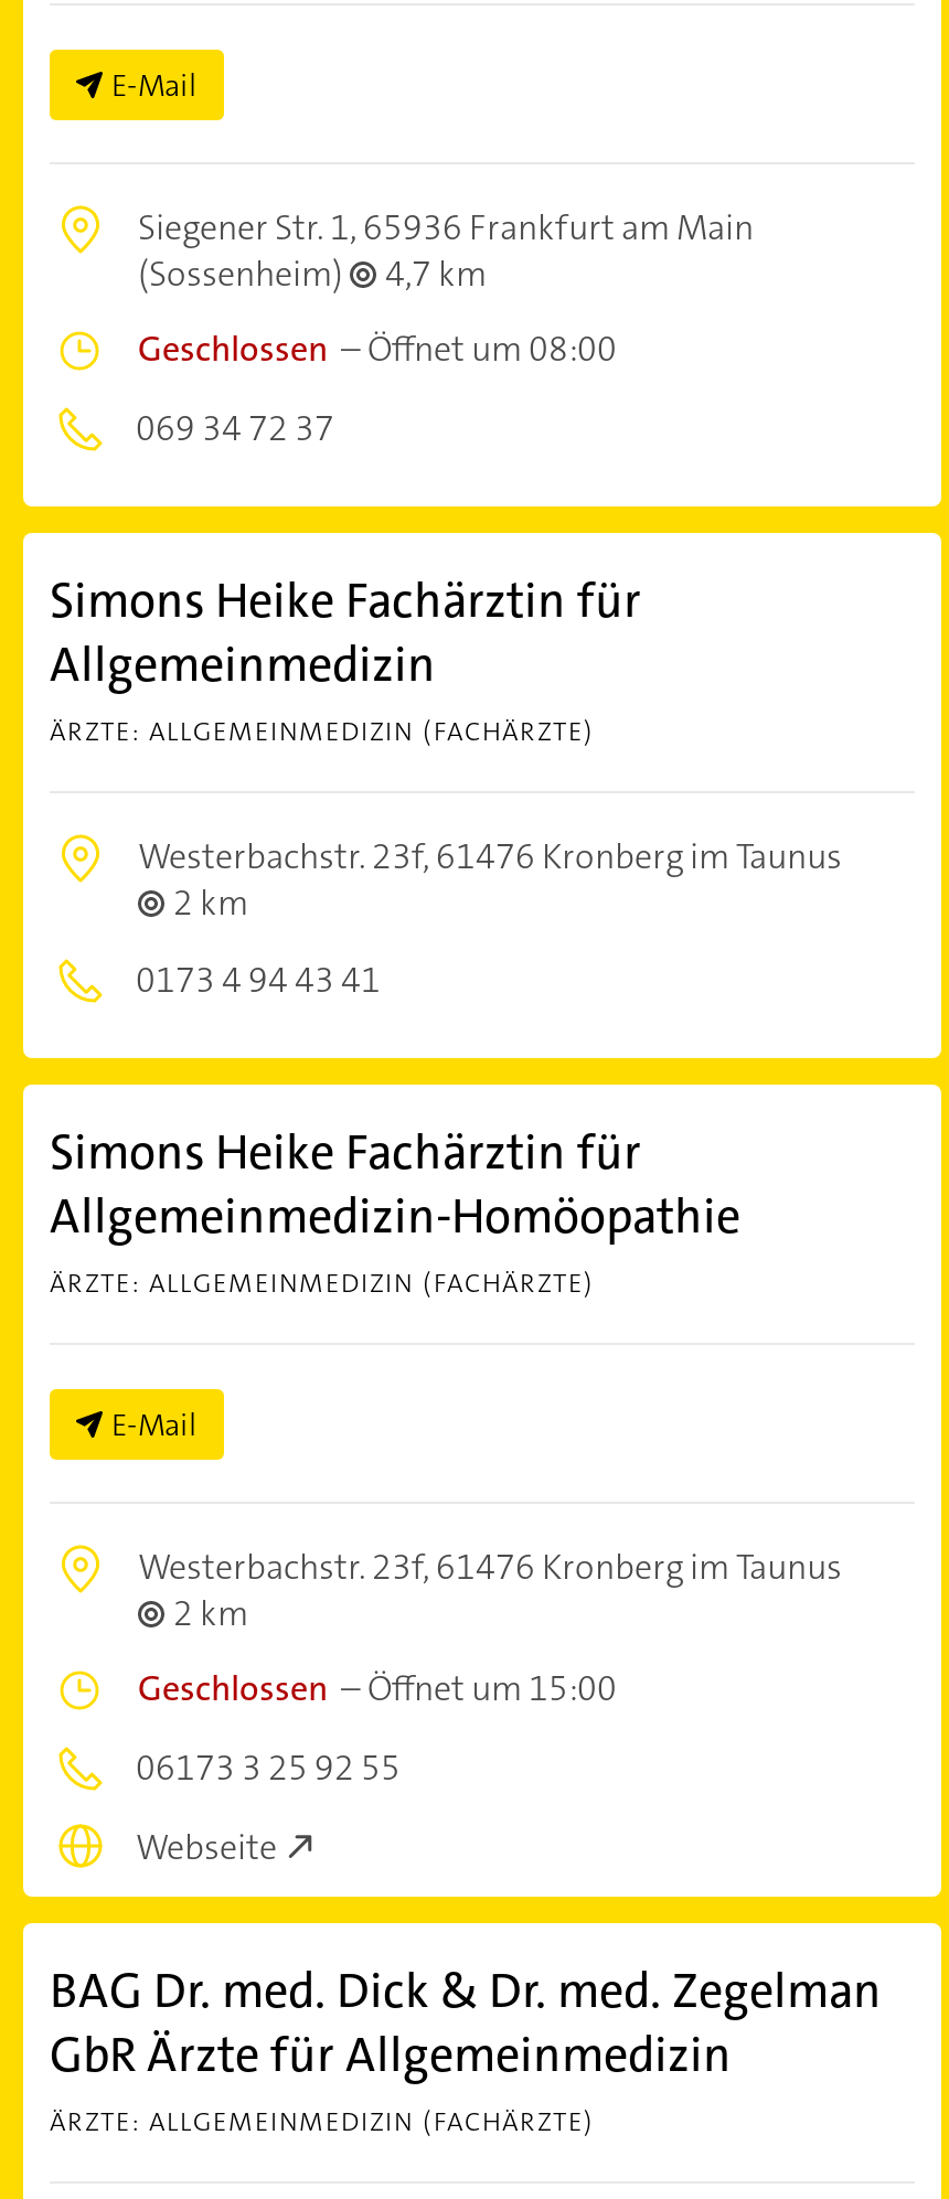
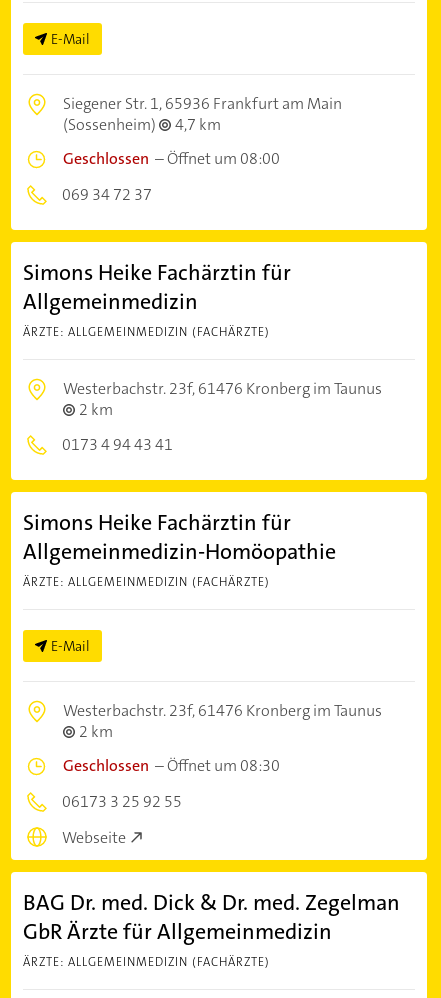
[138,1664,617,1711] Geschlossen –Öffnet um 15:00 -> [63,755,280,776] Geschlossen –Öffnet um 08:30

